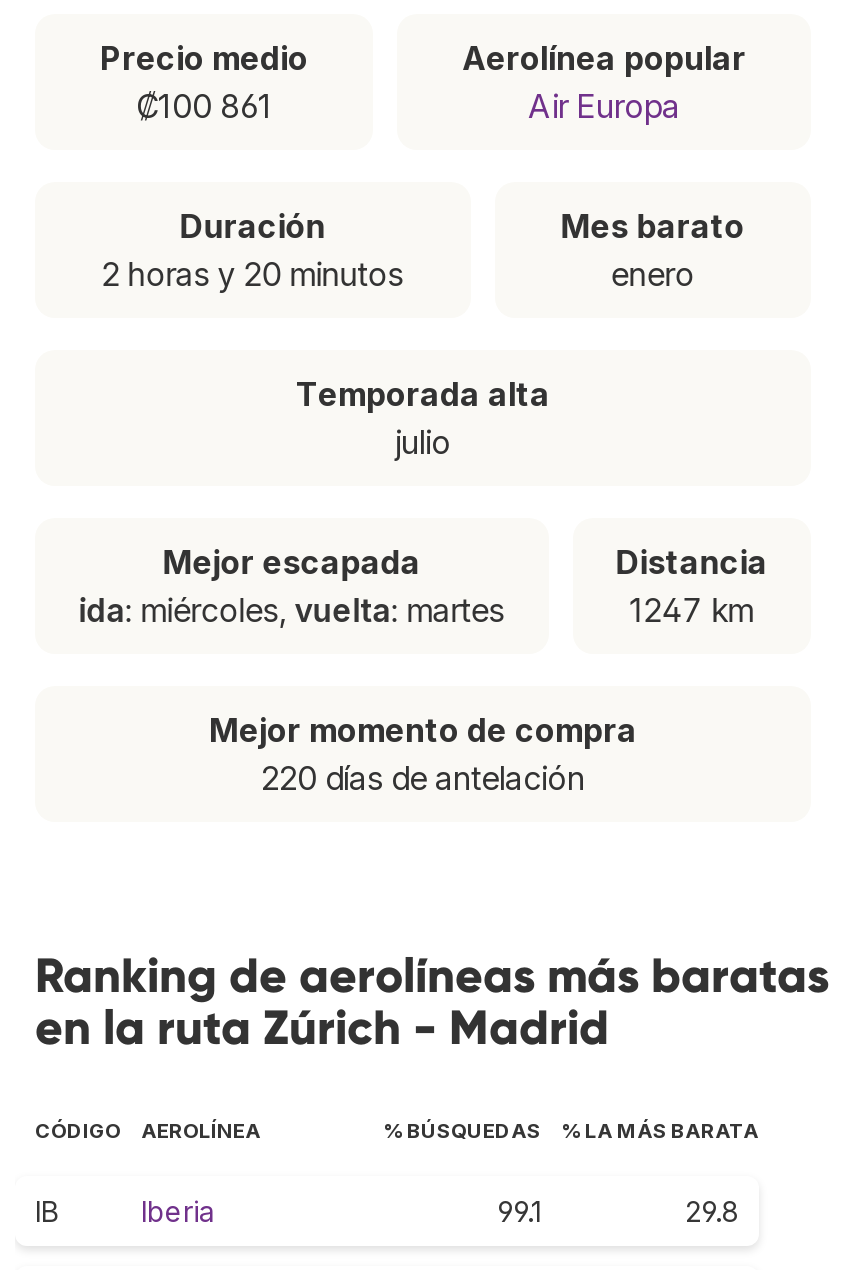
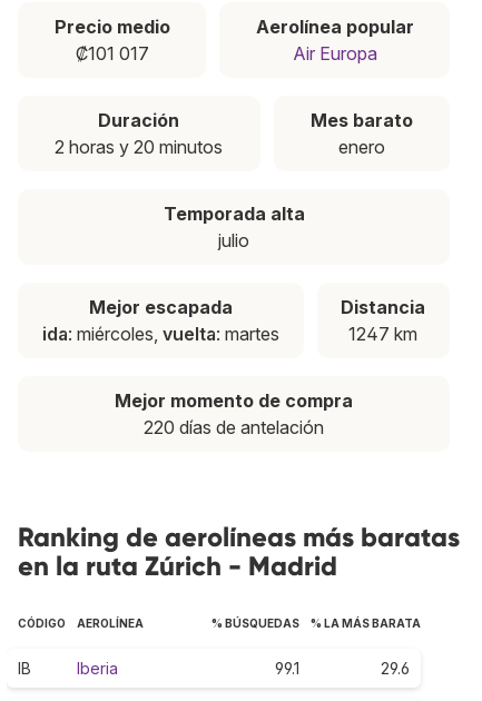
[136,85,272,125] ₡100 861 -> [75,42,149,64] ₡101 017
[685,1193,739,1227] 29.8 -> [381,658,410,677] 29.6

